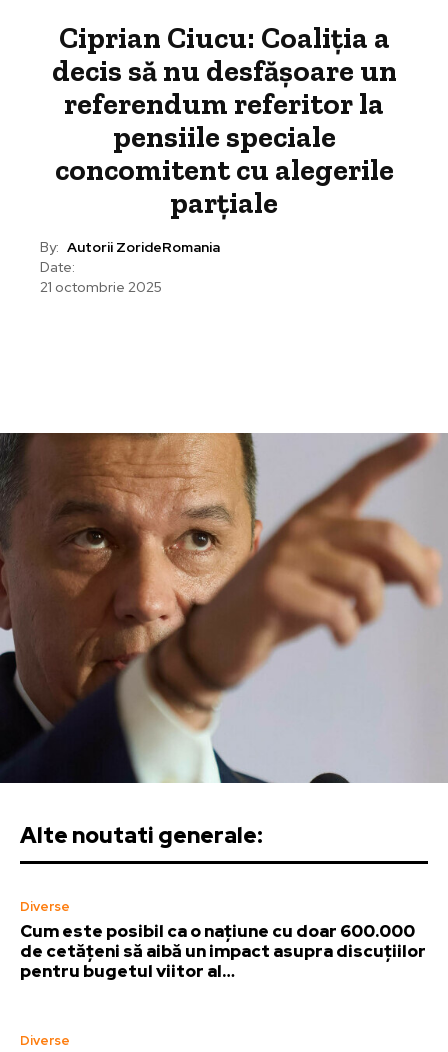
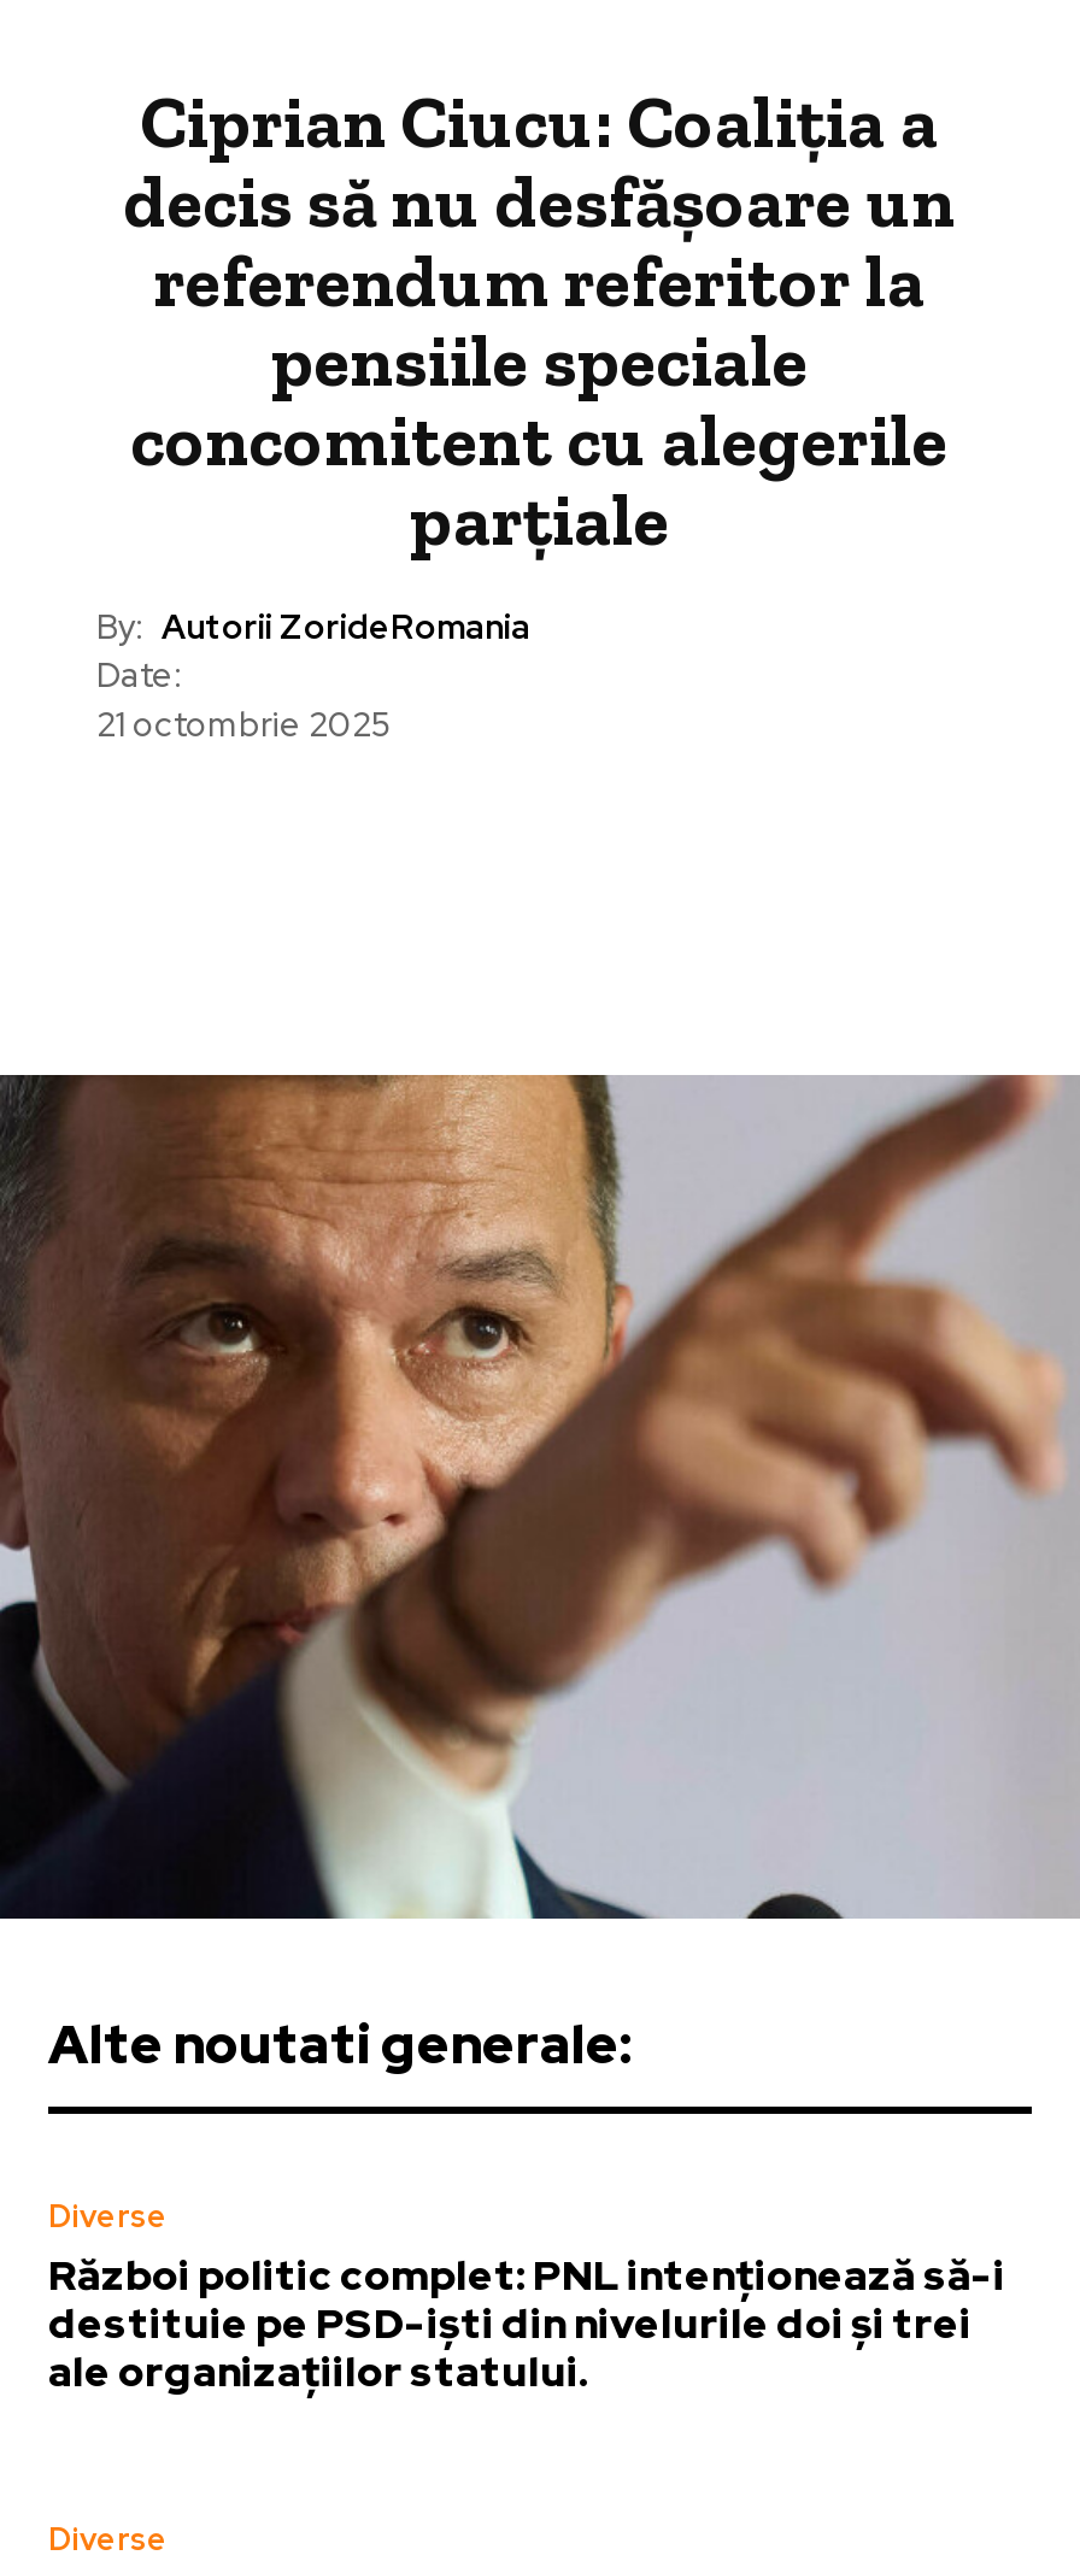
[20,920,426,982] Cum este posibil ca o națiune cu doar 600.000 | de cetățeni să aibă un impact asupra discuțiilor | pentru bugetul viitor al… -> [48,2248,1005,2397] Război politic complet: PNL intenționează să-i | destituie pe PSD-iști din nivelurile doi și trei | ale organizațiilor statului.

